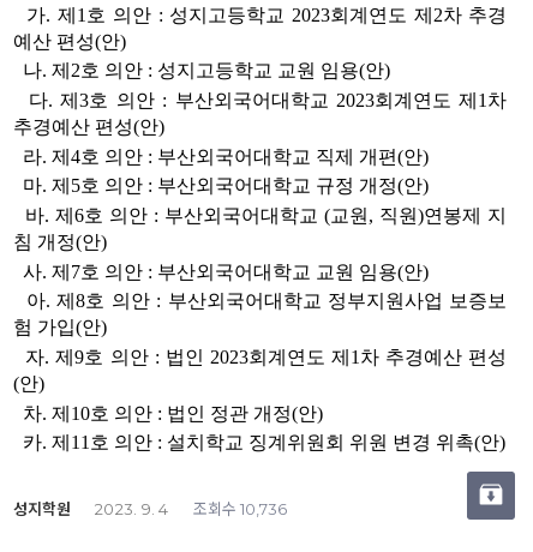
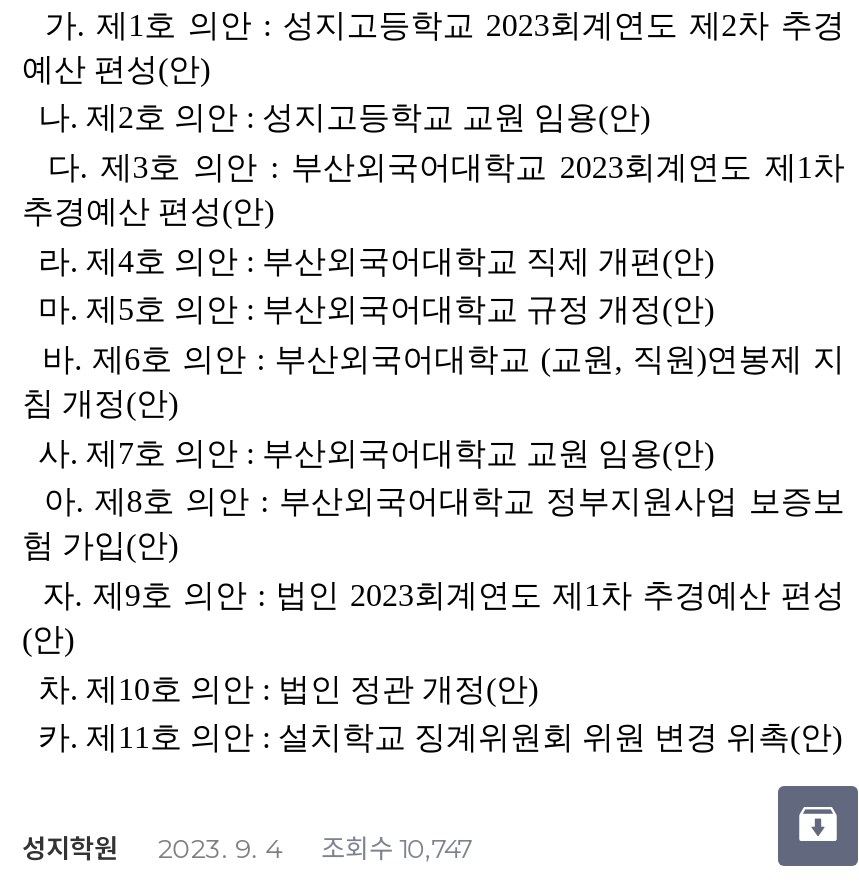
[13,497,286,519] 성지학원 2023. 9. 4 조회수 10,736 -> [22,828,471,866] 성지학원 2023. 9. 4 조회수 10,747

